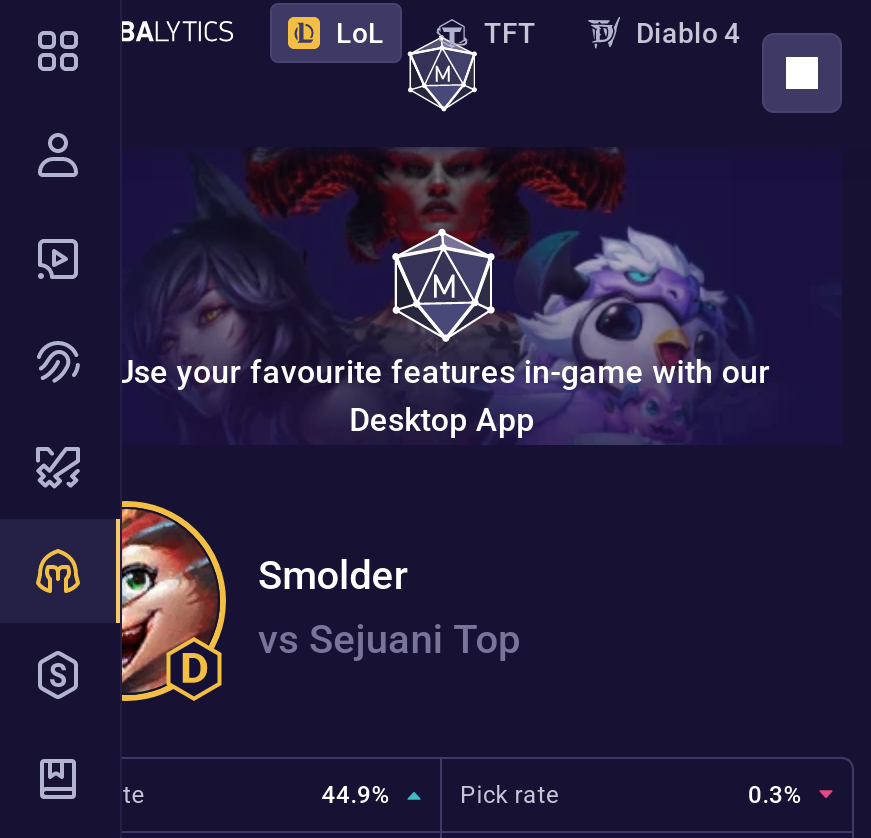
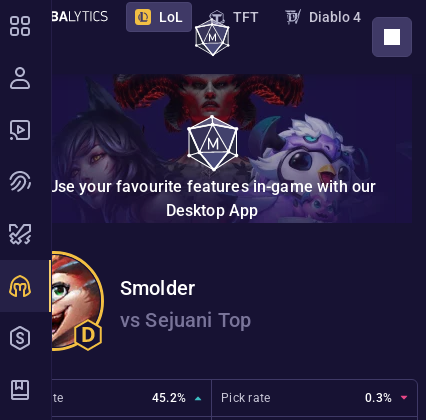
[322,781,390,809] 44.9% -> [152,391,186,405] 45.2%

